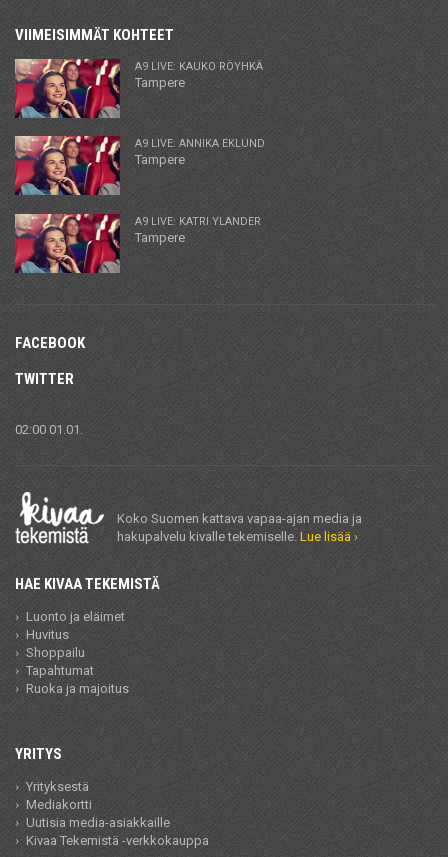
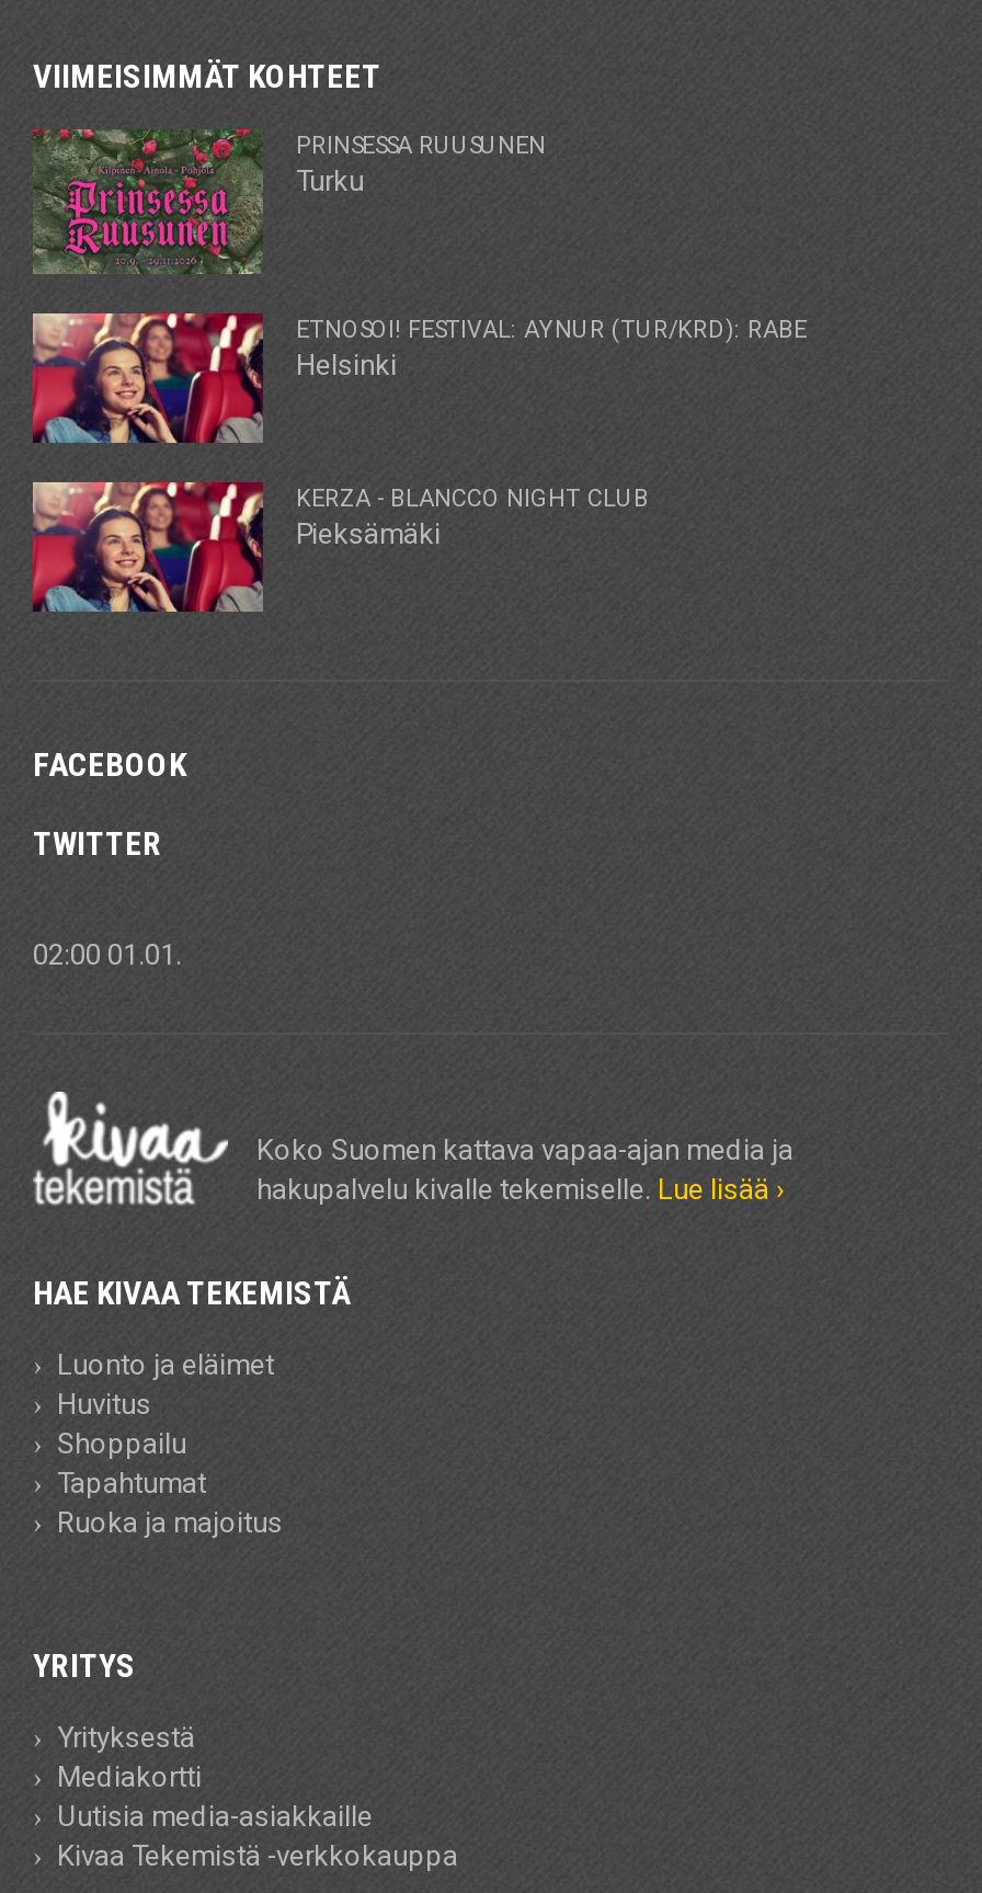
[14,58,263,119] [image] | A9 LIVE: KAUKO RÖYHKÄ | Tampere -> [33,127,546,274] [image] | PRINSESSA RUUSUNEN | Turku
[135,137,265,167] A9 LIVE: ANNIKA EKLUND | Tampere -> [296,315,807,381] ETNOSOI! FESTIVAL: AYNUR (TUR/KRD): RABE | Helsinki
[135,215,261,245] A9 LIVE: KATRI YLANDER | Tampere -> [296,484,649,550] KERZA - BLANCCO NIGHT CLUB | Pieksämäki

